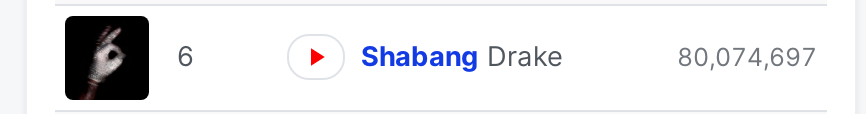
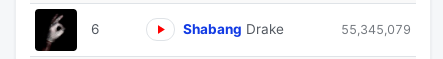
[677,42,817,72] 80,074,697 -> [341,22,411,37] 55,345,079

